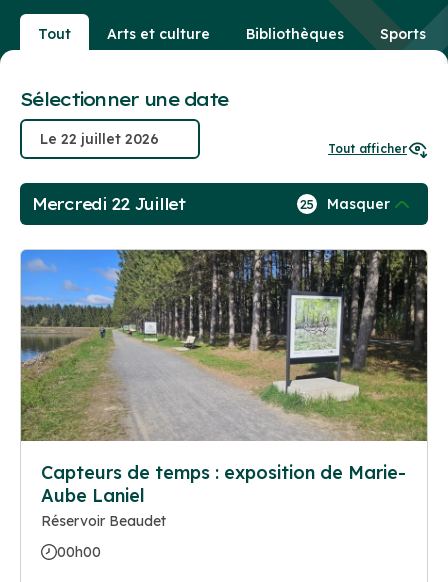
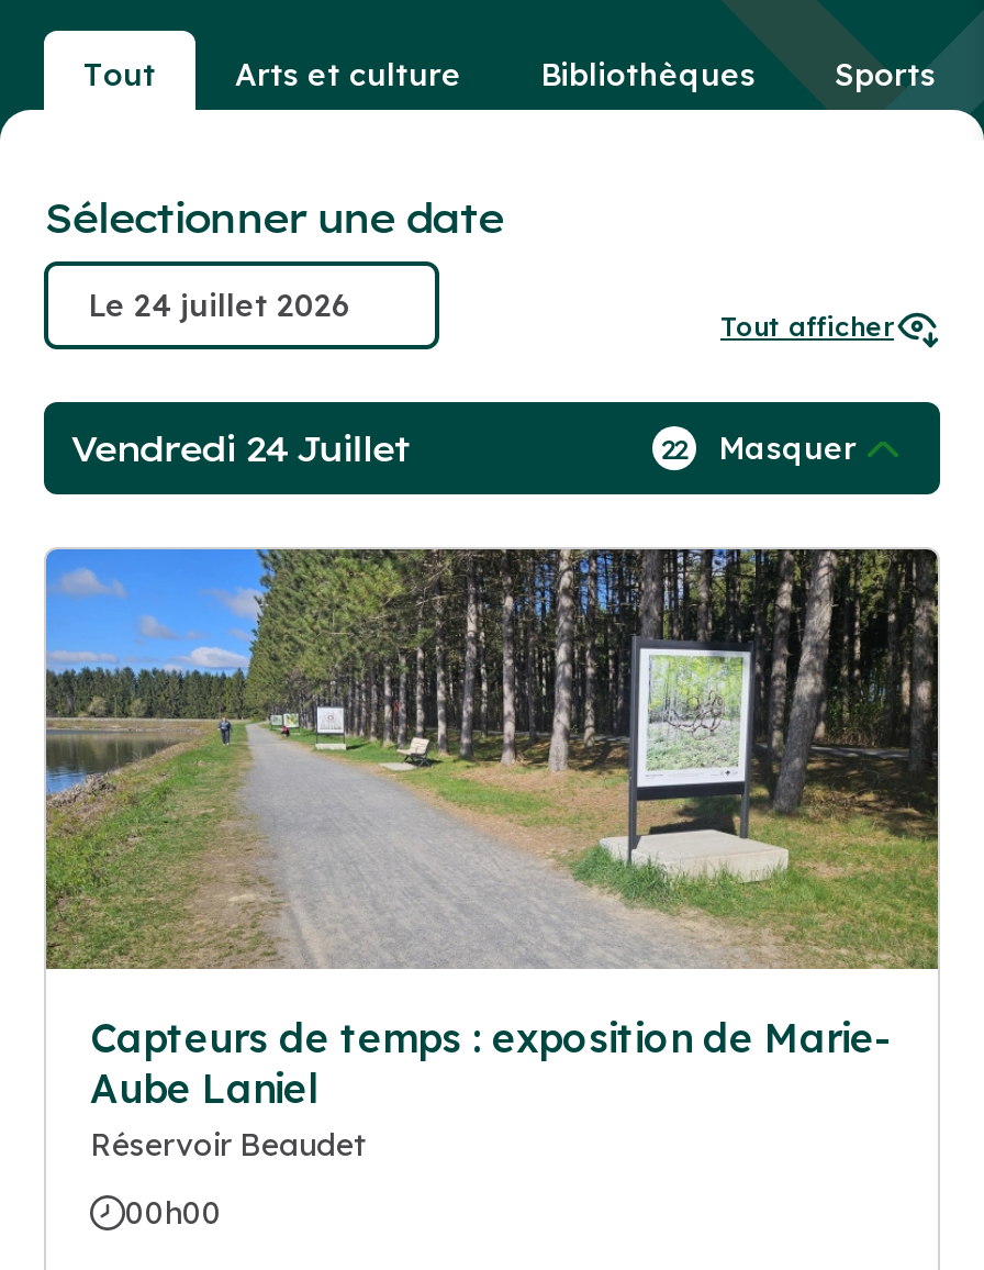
[32,194,186,214] Mercredi 22 Juillet -> [70,427,410,471] Vendredi 24 Juillet
[300,195,390,213] 25 Masquer -> [661,429,857,468] 22 Masquer

